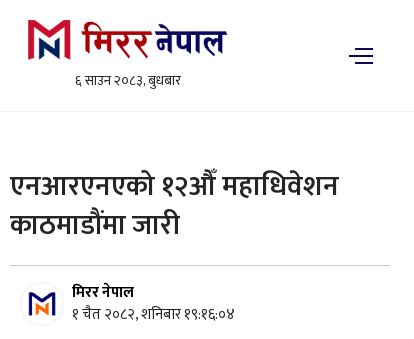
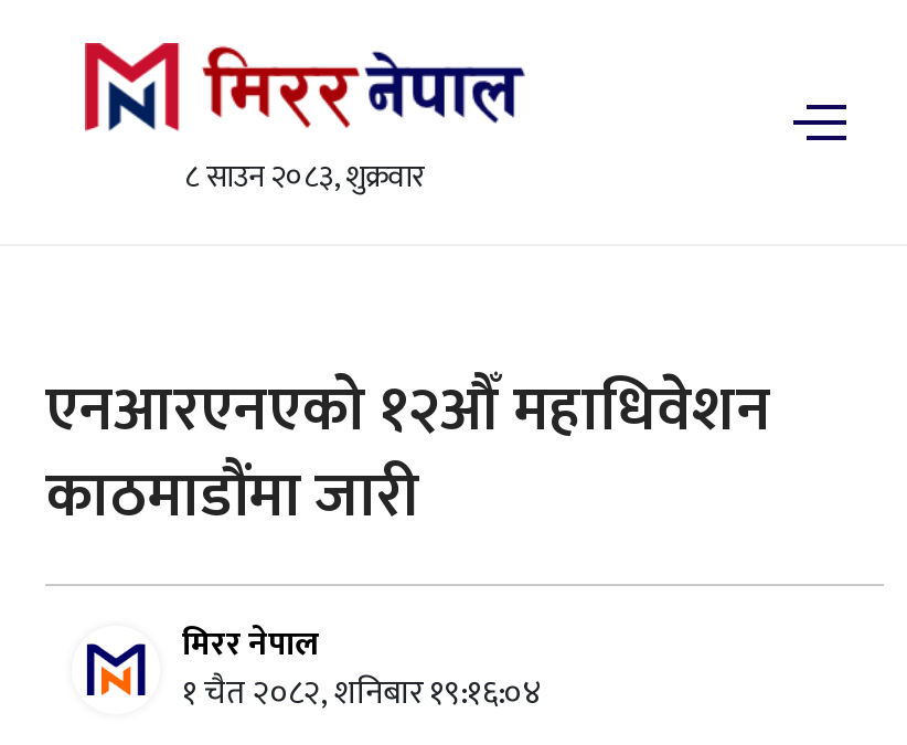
[74,69,180,92] ६ साउन २०८३, बुधबार -> [184,151,425,202] ८ साउन २०८३, शुक्रवार

